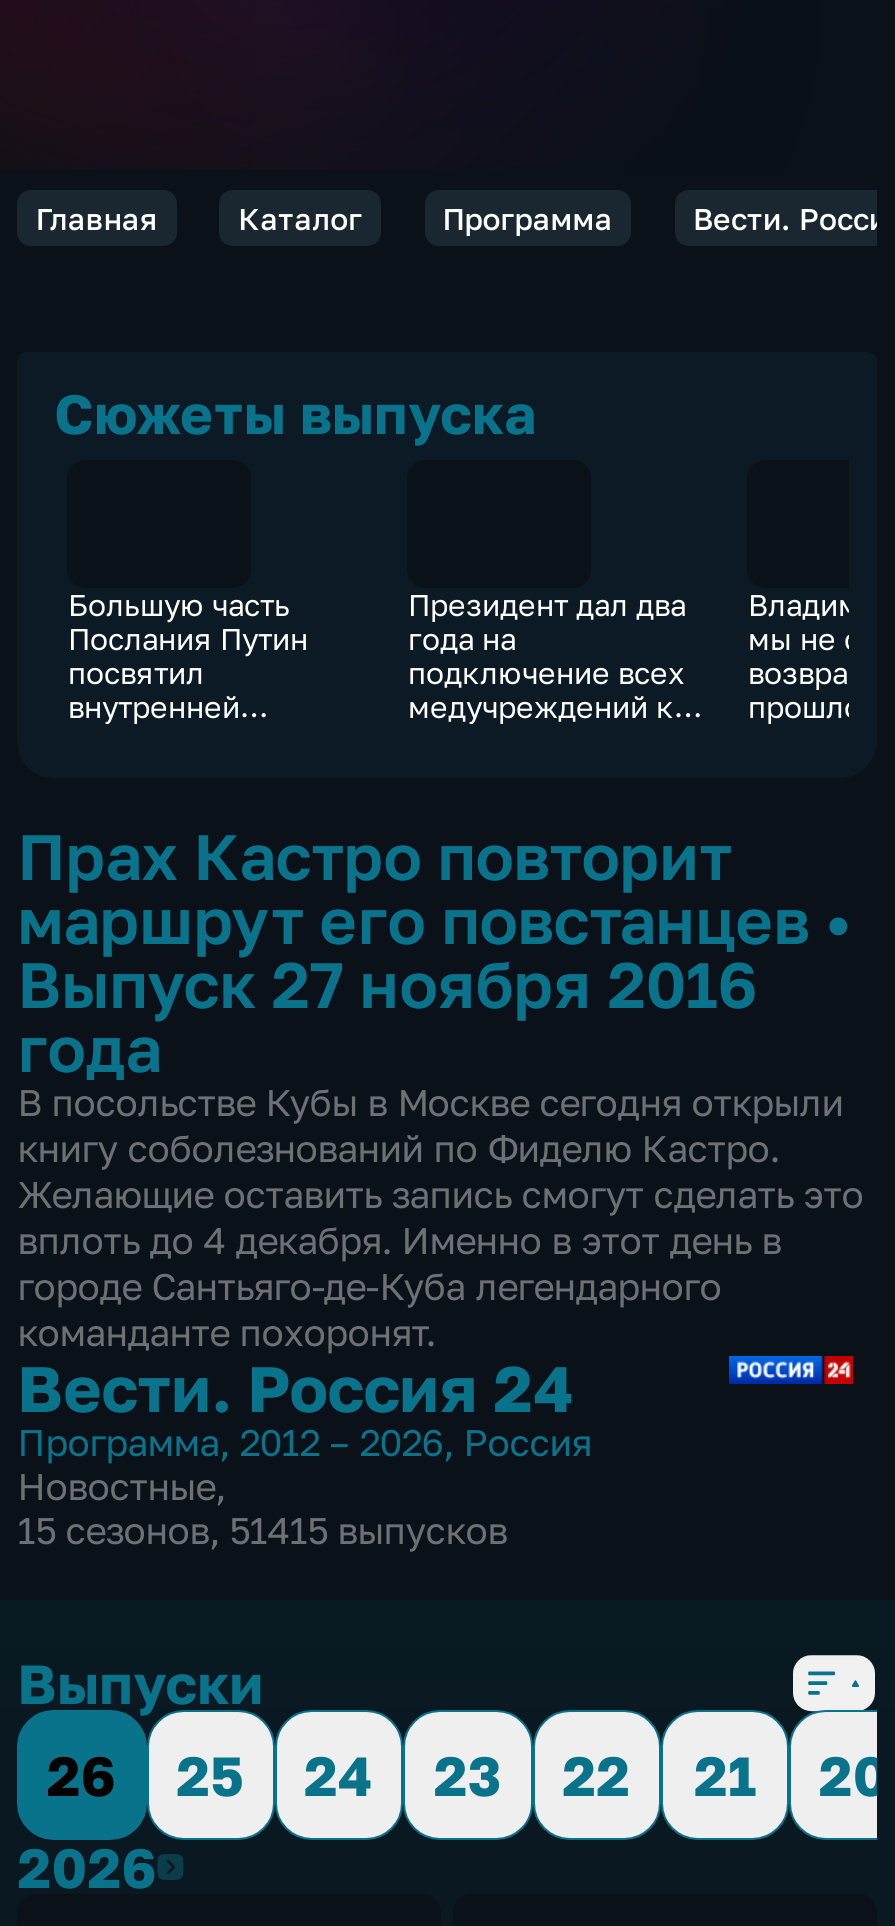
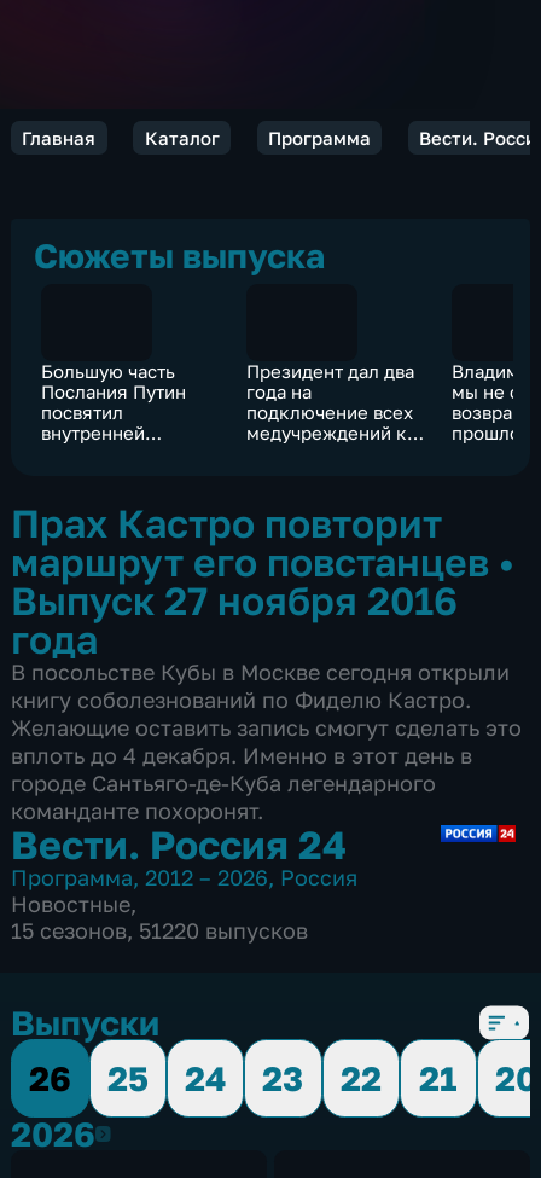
[17,1508,507,1552] 15 сезонов, 51415 выпусков -> [11,917,308,944] 15 сезонов, 51220 выпусков

